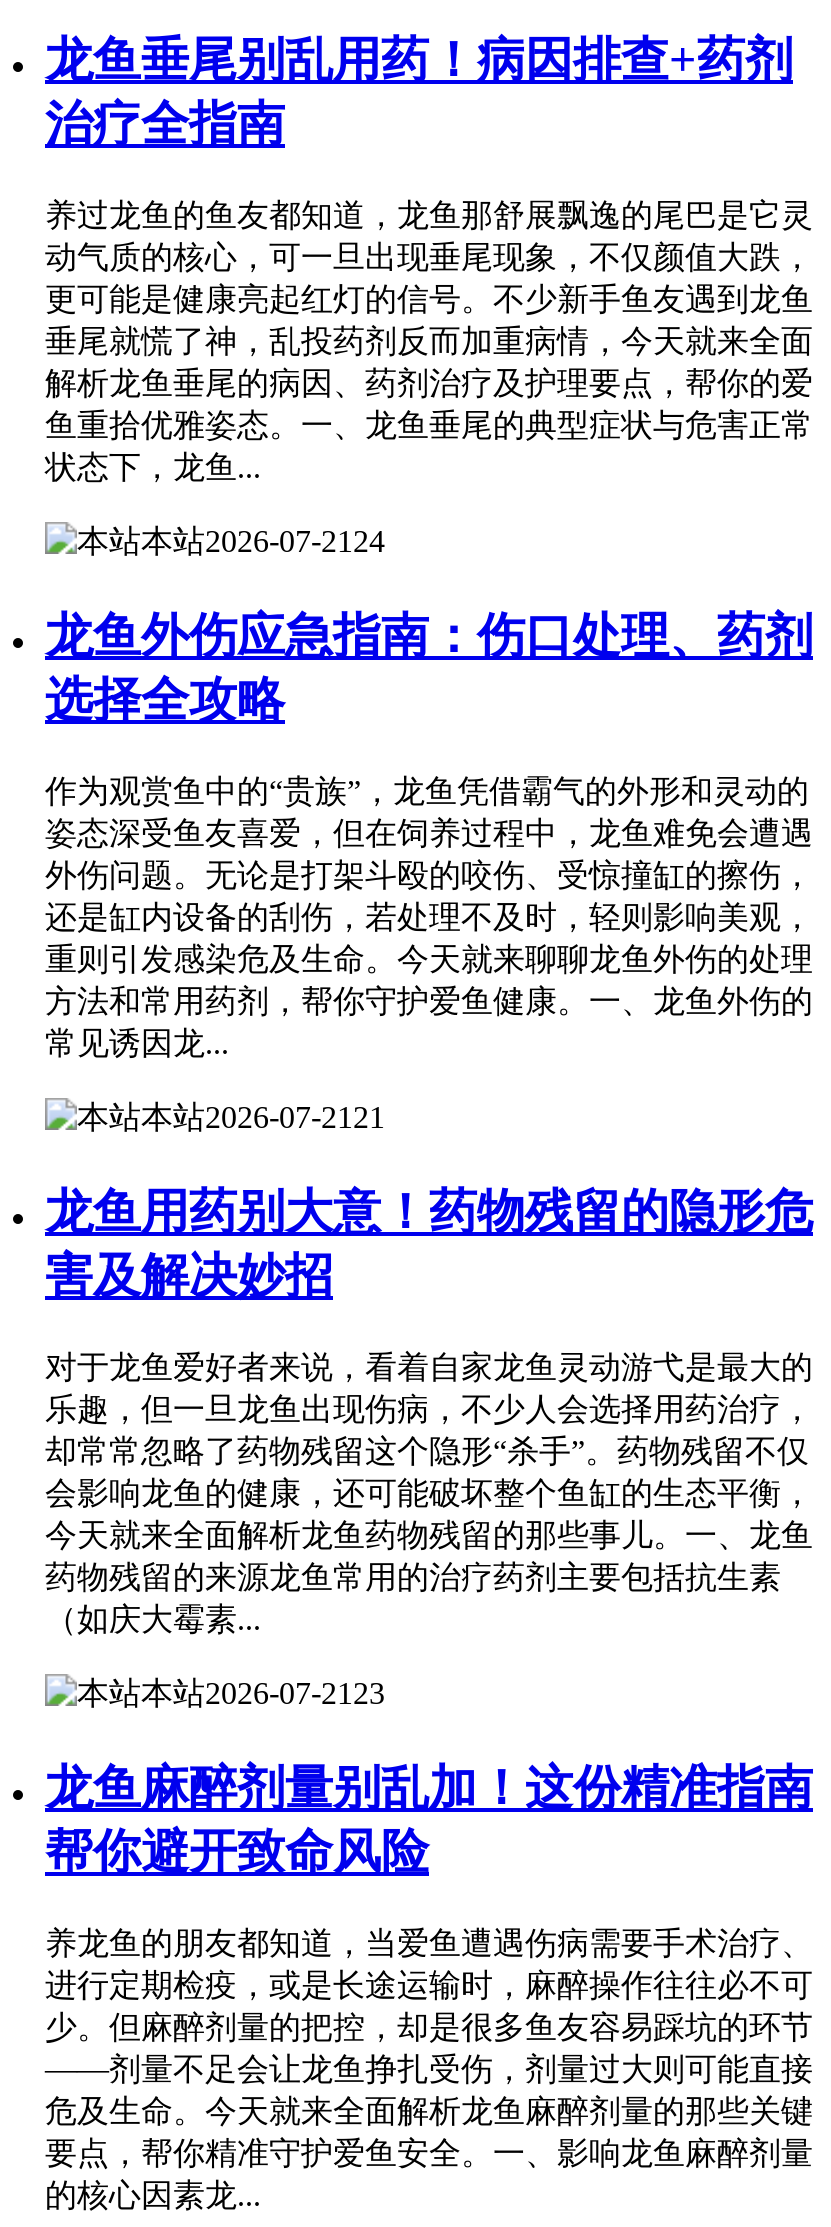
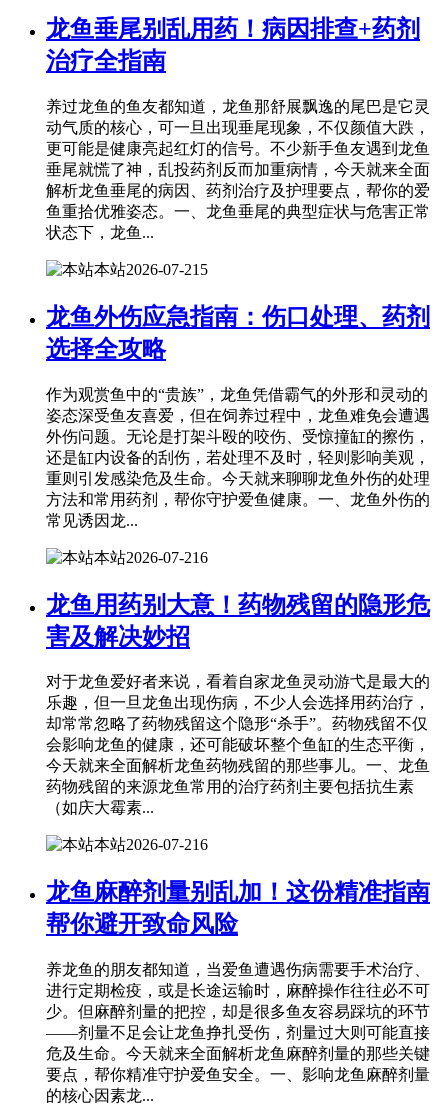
[141,525,385,559] 本站2026-07-21 24 -> [94,261,208,278] 本站2026-07-21 5
[141,1100,385,1134] 本站2026-07-21 21 -> [94,549,208,566] 本站2026-07-21 6
[141,1676,385,1710] 本站2026-07-21 23 -> [94,836,208,853] 本站2026-07-21 6

